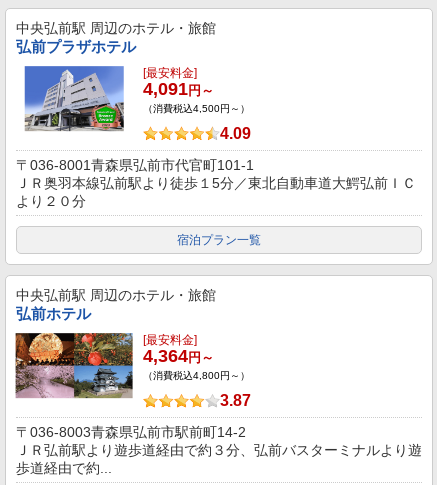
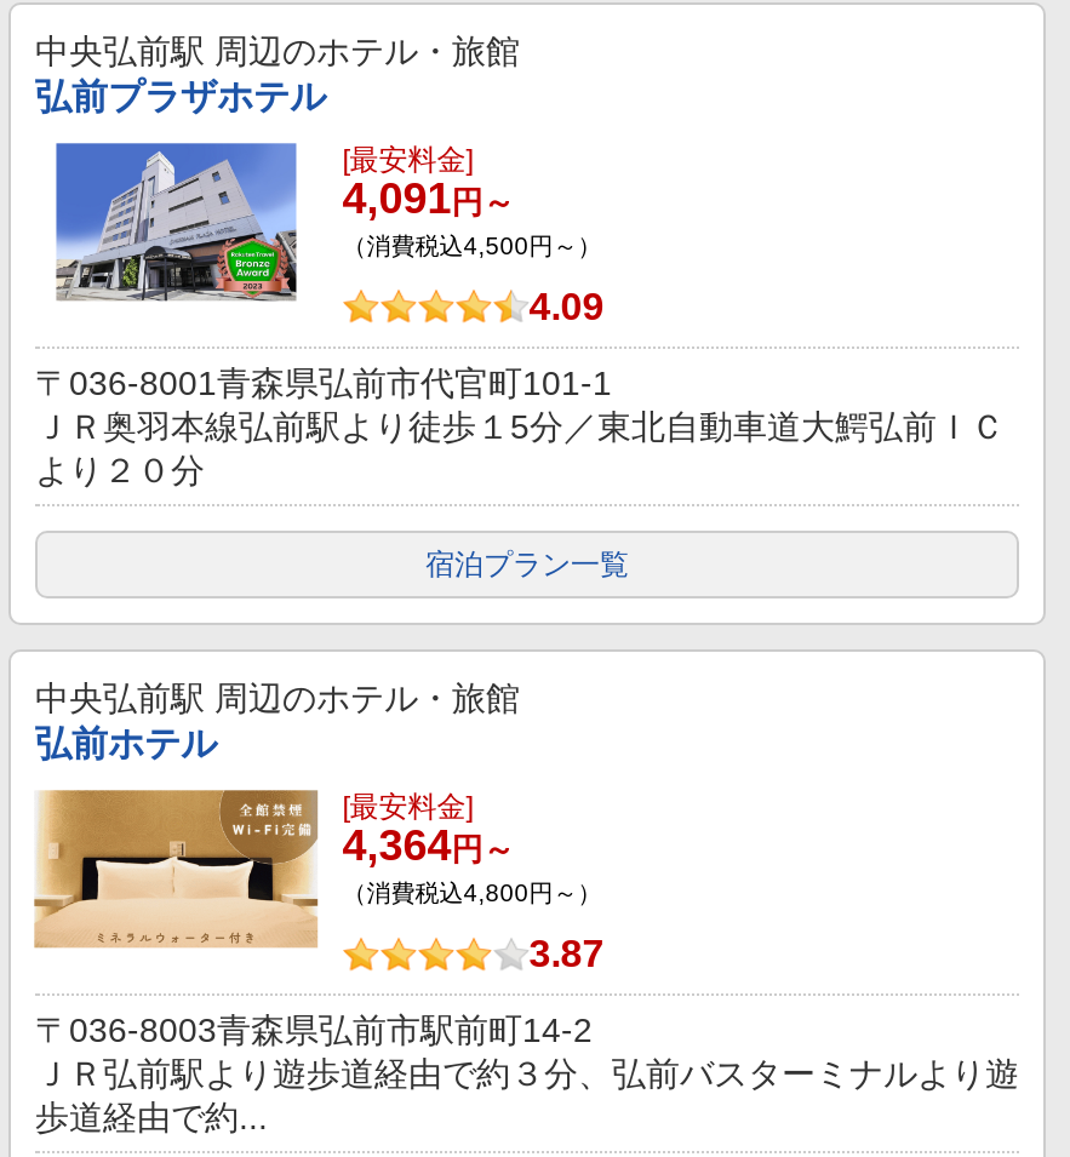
[14,332,134,399] [image] -> [33,787,321,950] [image]

